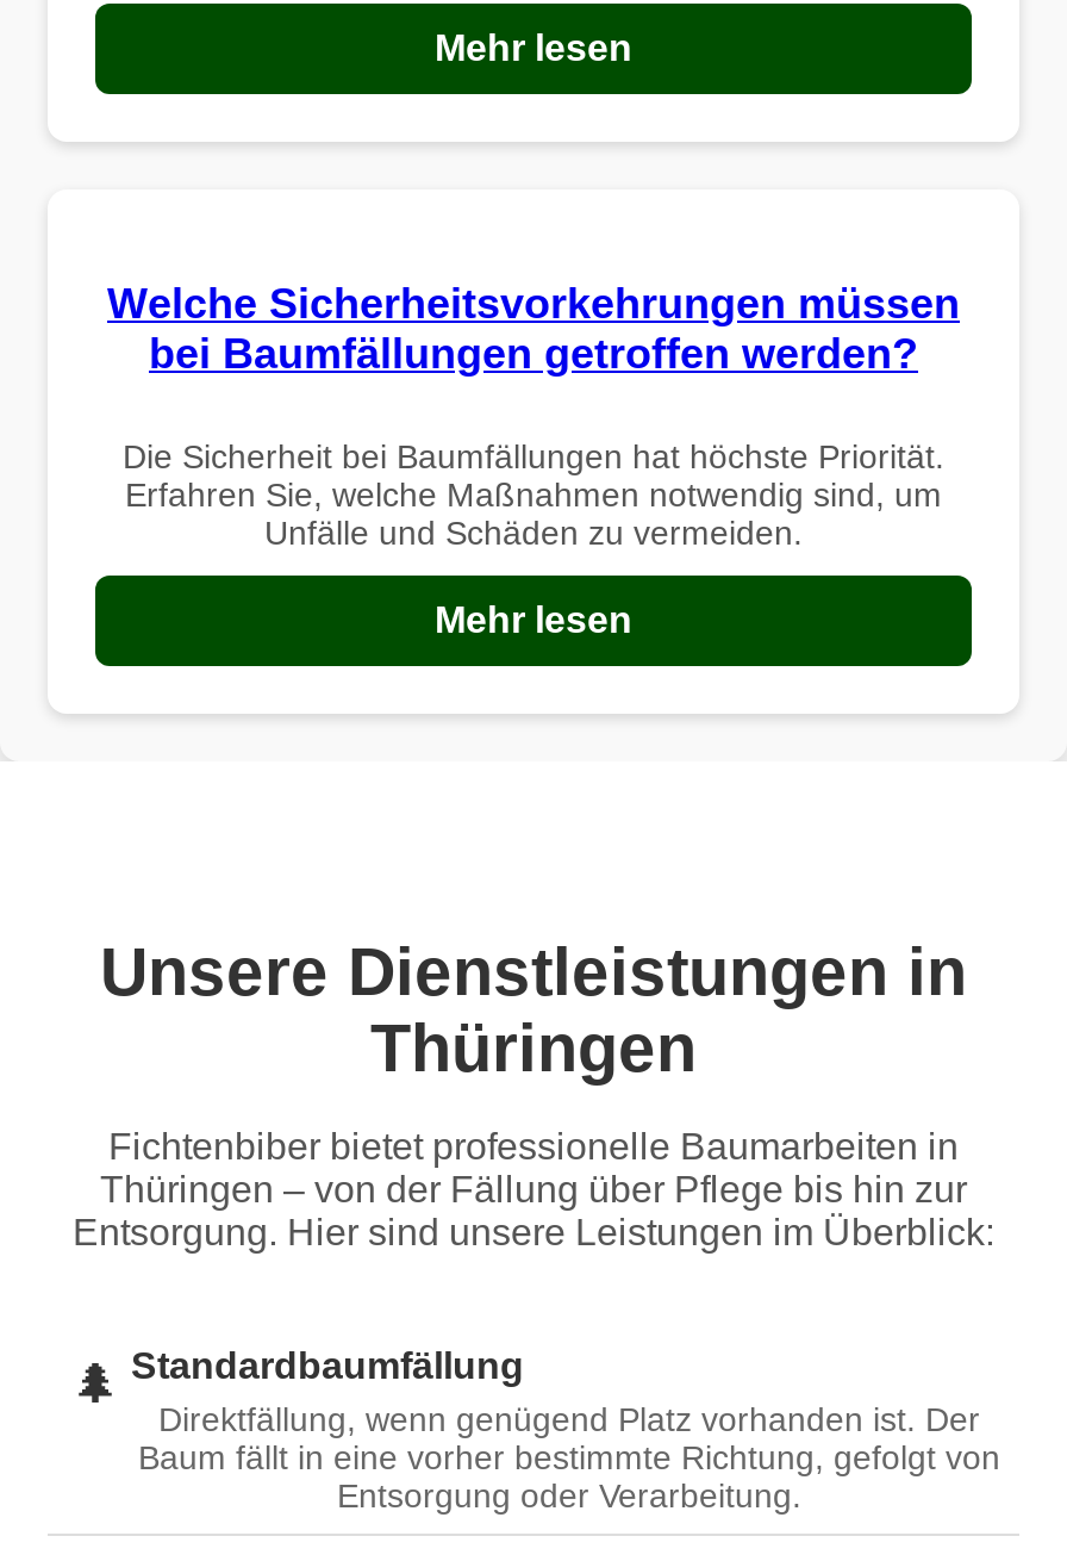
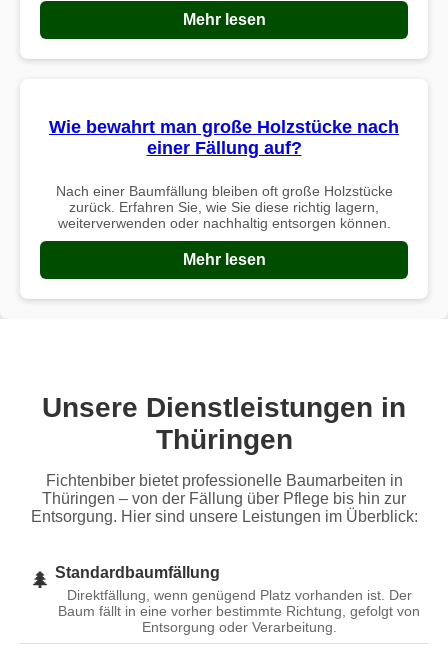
[107,279,960,377] Welche Sicherheitsvorkehrungen müssen | bei Baumfällungen getroffen werden? -> [49,117,399,158] Wie bewahrt man große Holzstücke nach | einer Fällung auf?
[123,436,944,551] Die Sicherheit bei Baumfällungen hat höchste Priorität. | Erfahren Sie, welche Maßnahmen notwendig sind, um | Unfälle und Schäden zu vermeiden. -> [55,183,392,231] Nach einer Baumfällung bleiben oft große Holzstücke | zurück. Erfahren Sie, wie Sie diese richtig lagern, | weiterverwenden oder nachhaltig entsorgen können.

